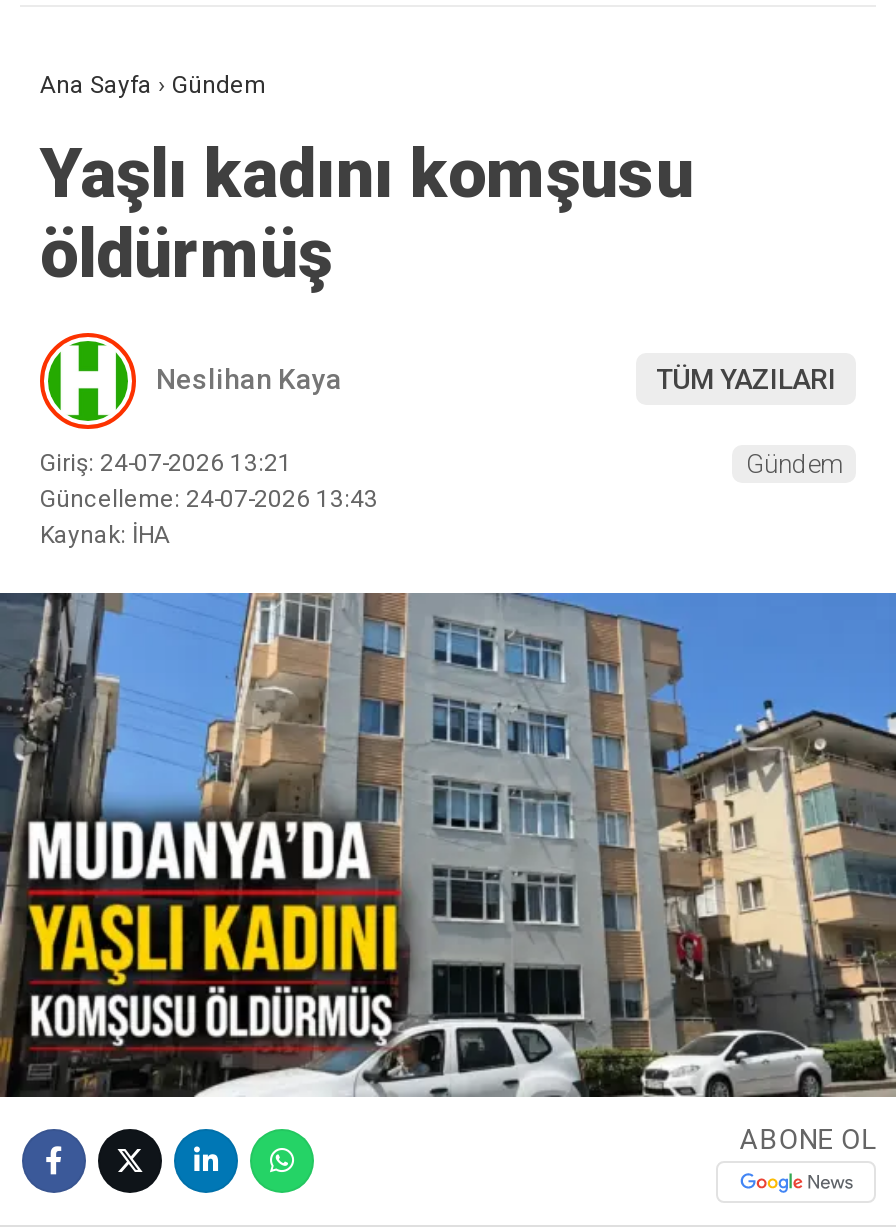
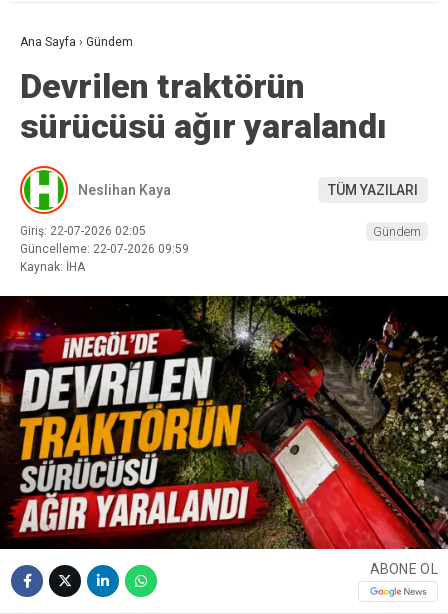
[40,133,694,293] Yaşlı kadını komşusu | öldürmüş -> [20,66,387,146] Devrilen traktörün | sürücüsü ağır yaralandı
[40,449,292,477] Giriş: 24-07-2026 13:21 -> [20,224,146,238] Giriş: 22-07-2026 02:05
[40,485,378,513] Güncelleme: 24-07-2026 13:43 -> [20,242,189,256] Güncelleme: 22-07-2026 09:59
[6,592,890,1100] [image] -> [3,295,445,550] [image]

